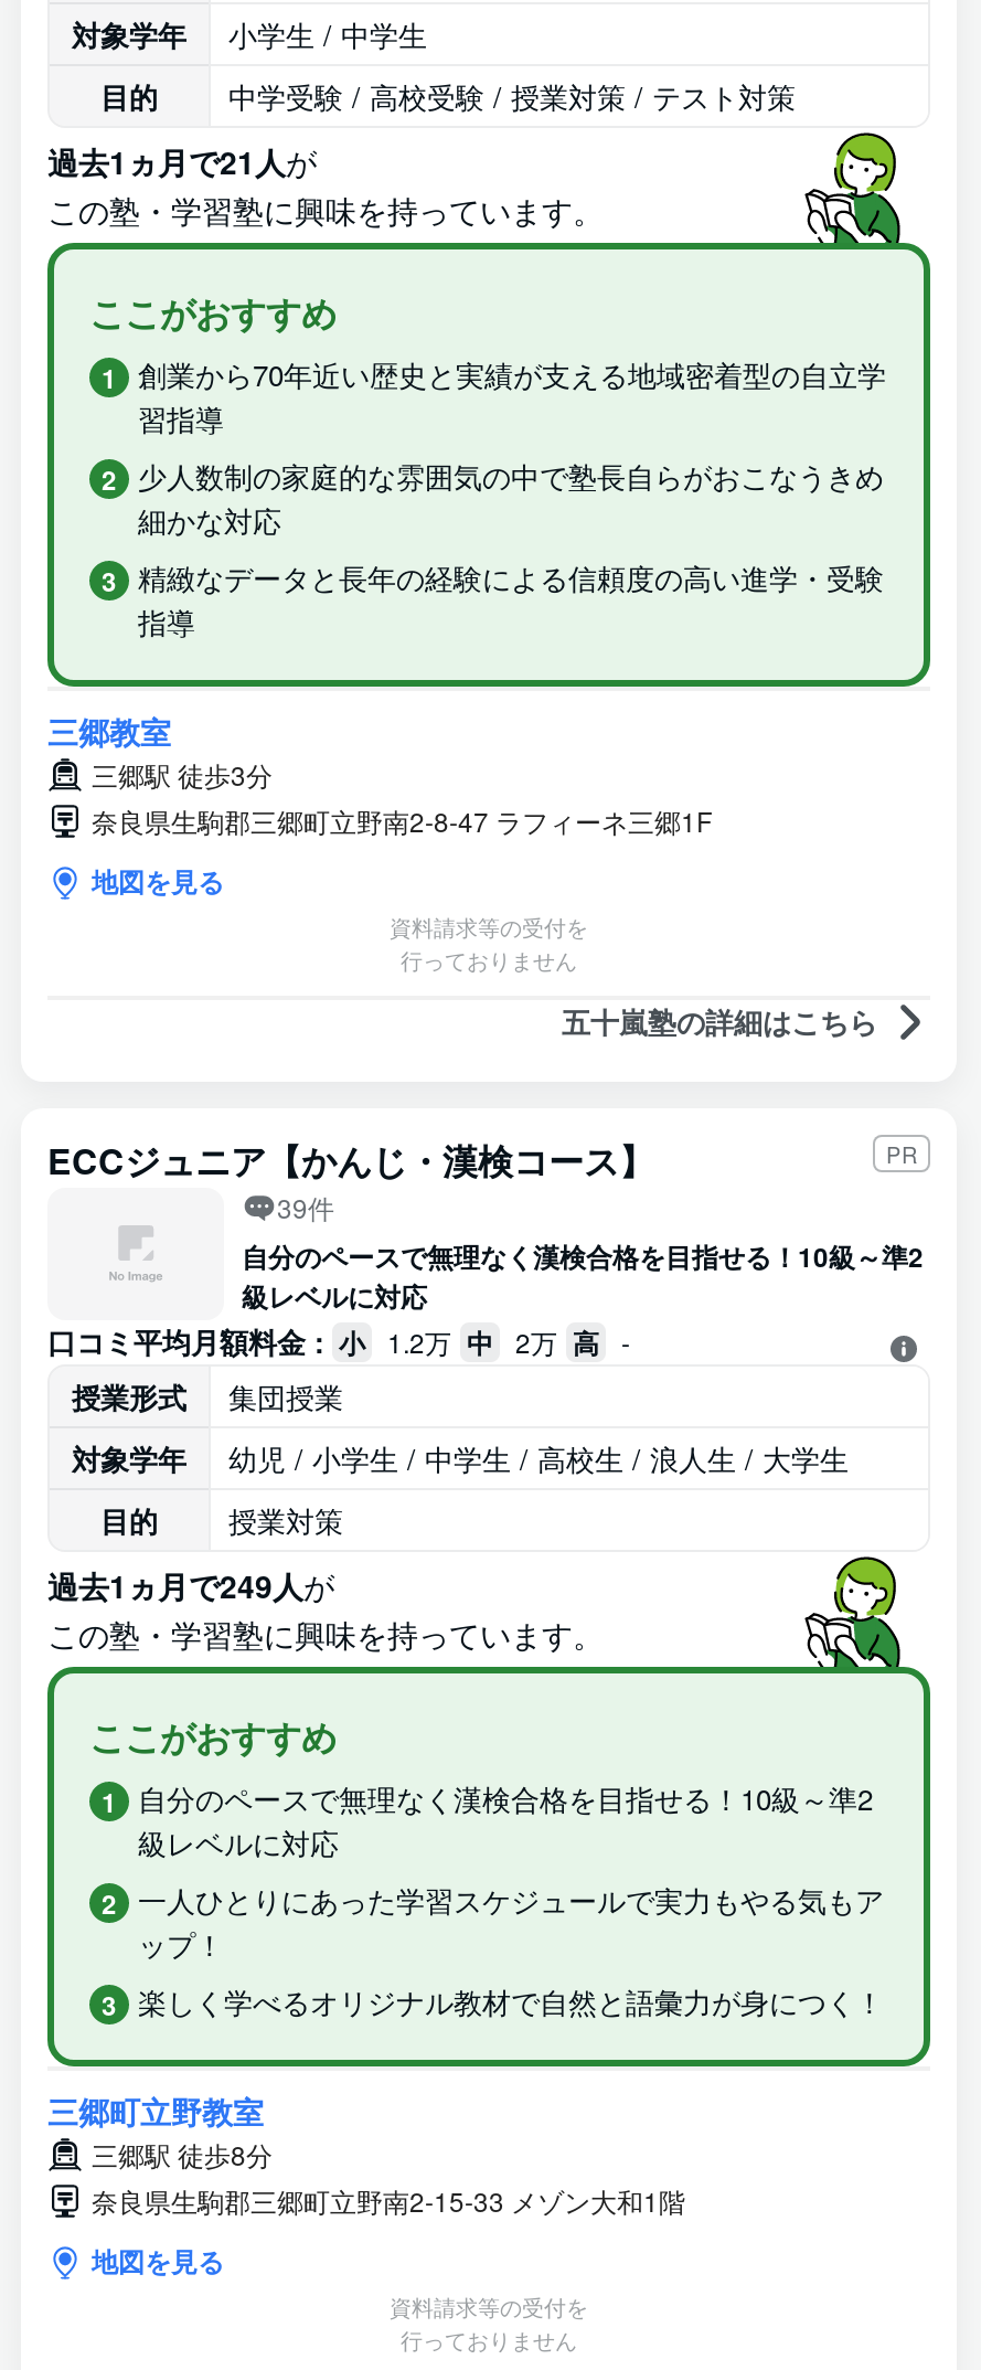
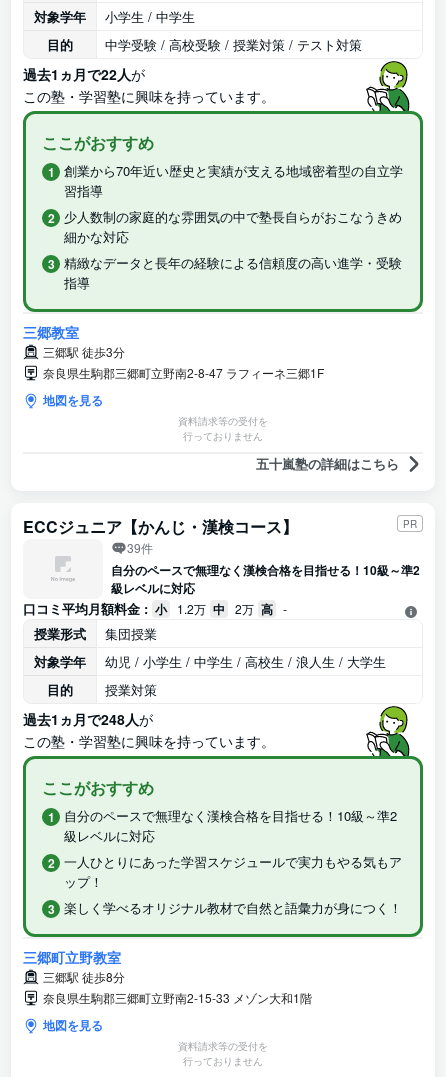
[47,139,317,183] 過去1ヵ月で21人が -> [23,64,145,84] 過去1ヵ月で22人が
[47,1563,334,1607] 過去1ヵ月で249人が -> [23,709,153,729] 過去1ヵ月で248人が

